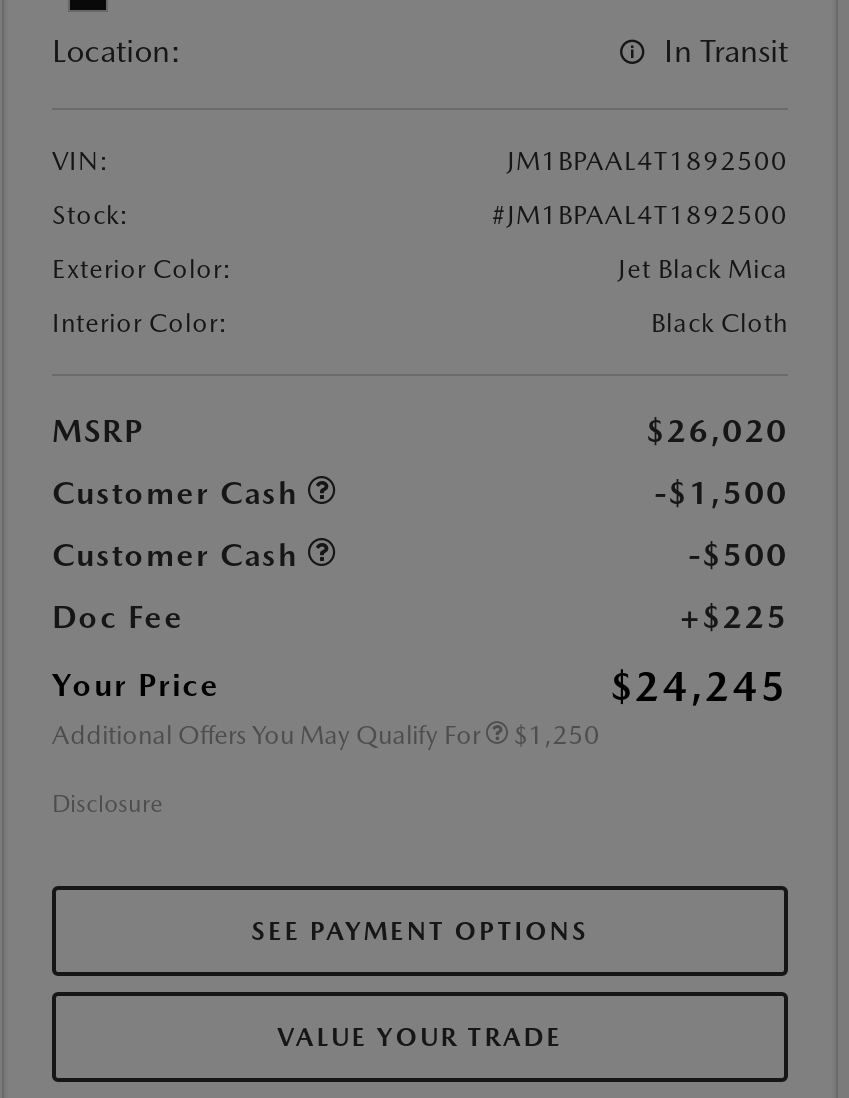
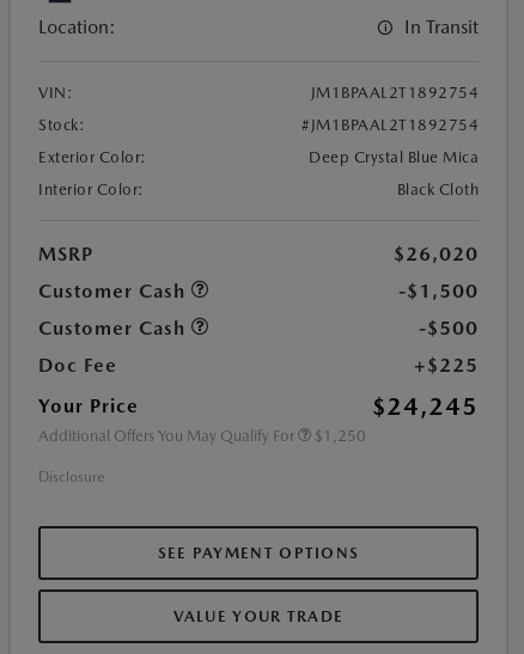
[507,146,788,176] JM1BPAAL4T1892500 -> [310,84,479,102] JM1BPAAL2T1892754
[492,200,788,230] #JM1BPAAL4T1892500 -> [301,116,479,134] #JM1BPAAL2T1892754
[618,254,788,284] Jet Black Mica -> [309,148,479,166] Deep Crystal Blue Mica

